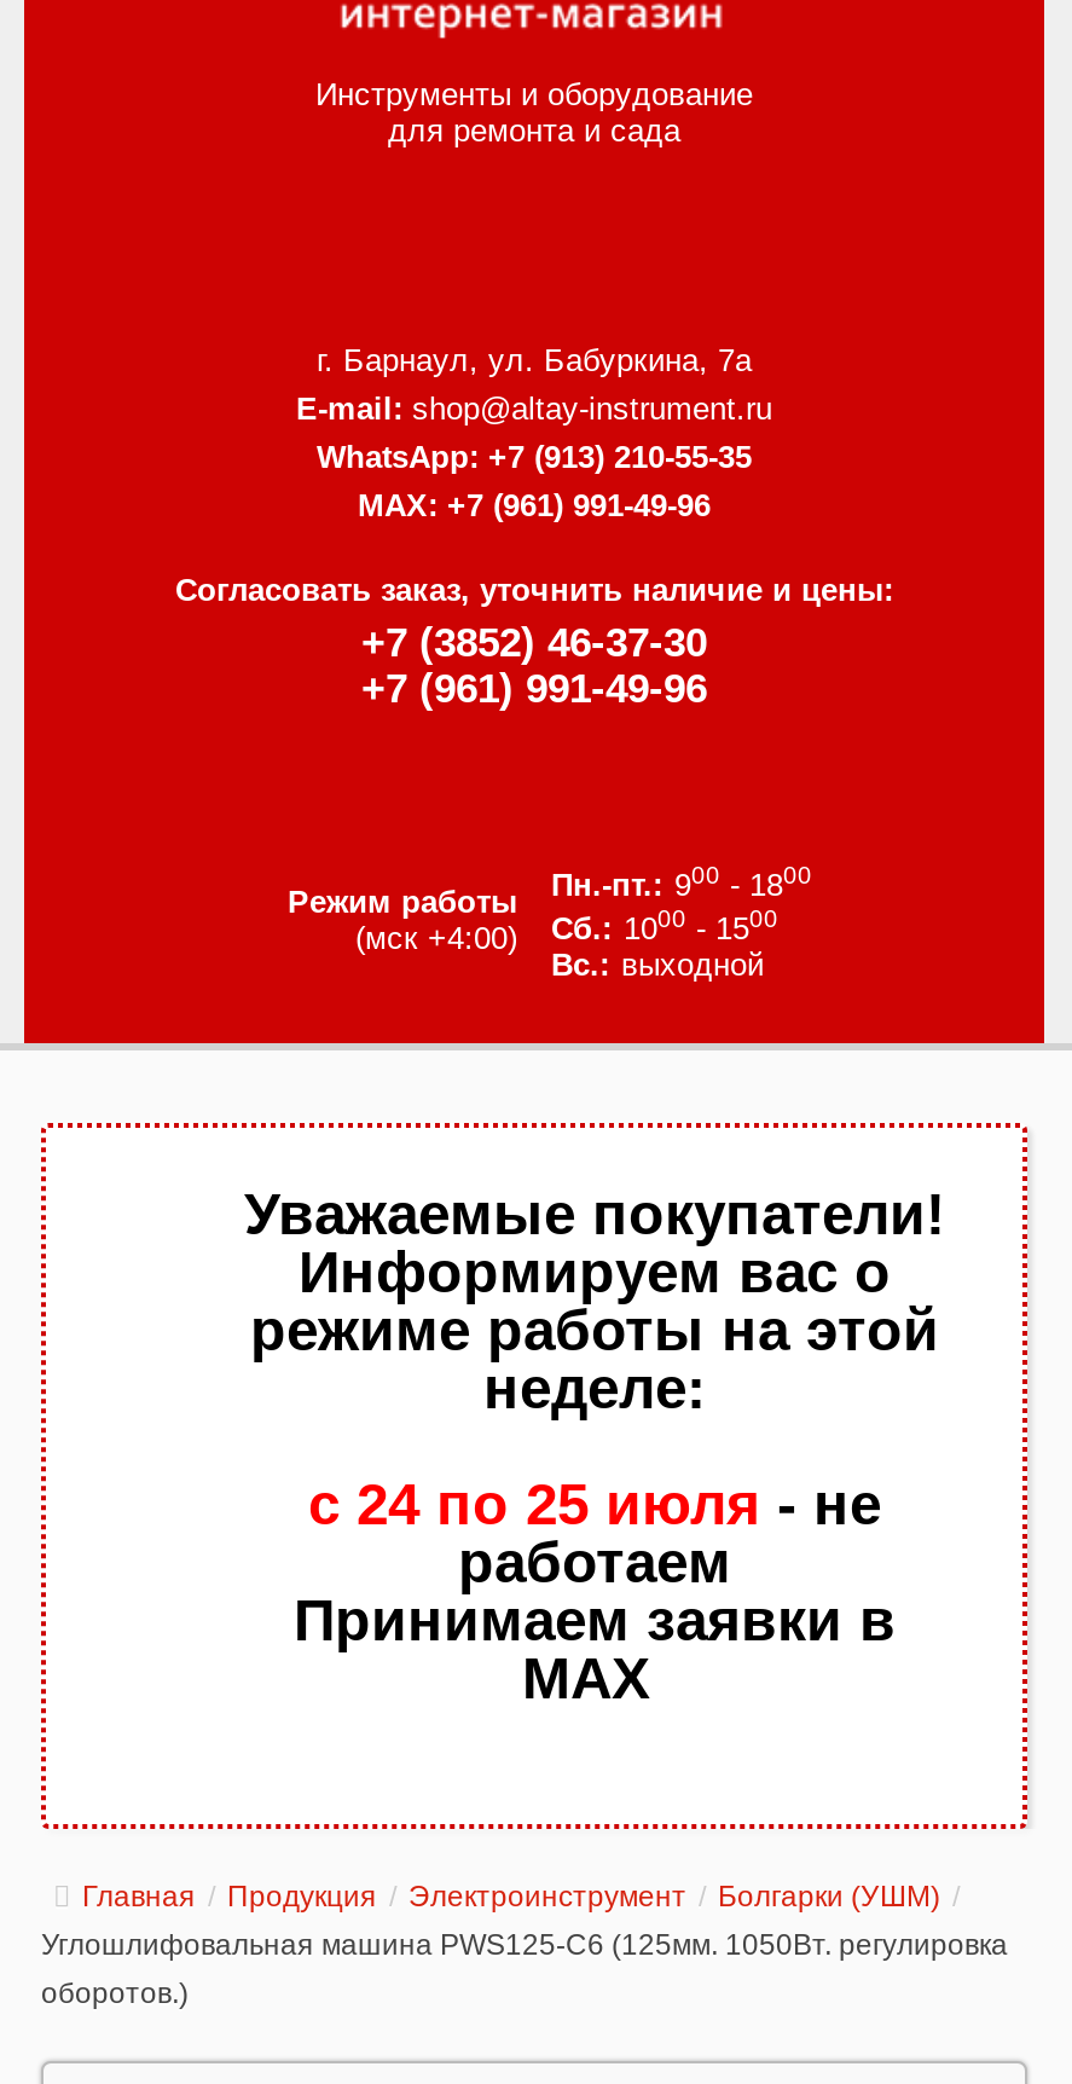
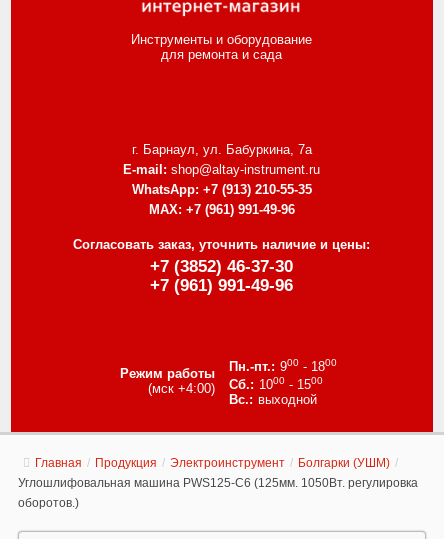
[39,1121,1030,1829] [image] | Уважаемые покупатели! | Информируем вас о | режиме работы на этой | неделе: | с 24 по 25 июля - не | работаем | Принимаем заявки в | MAX -> none

